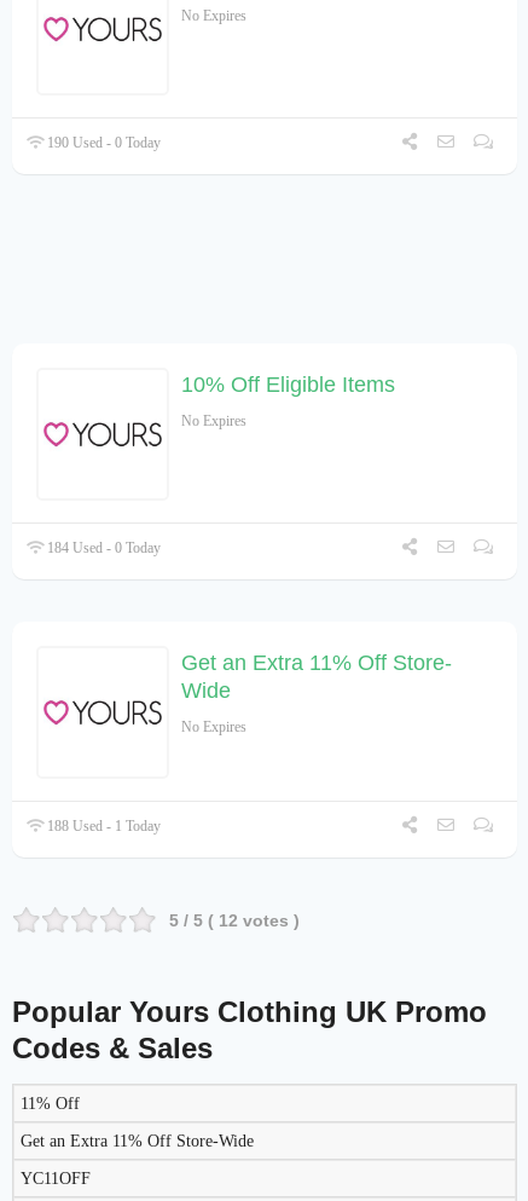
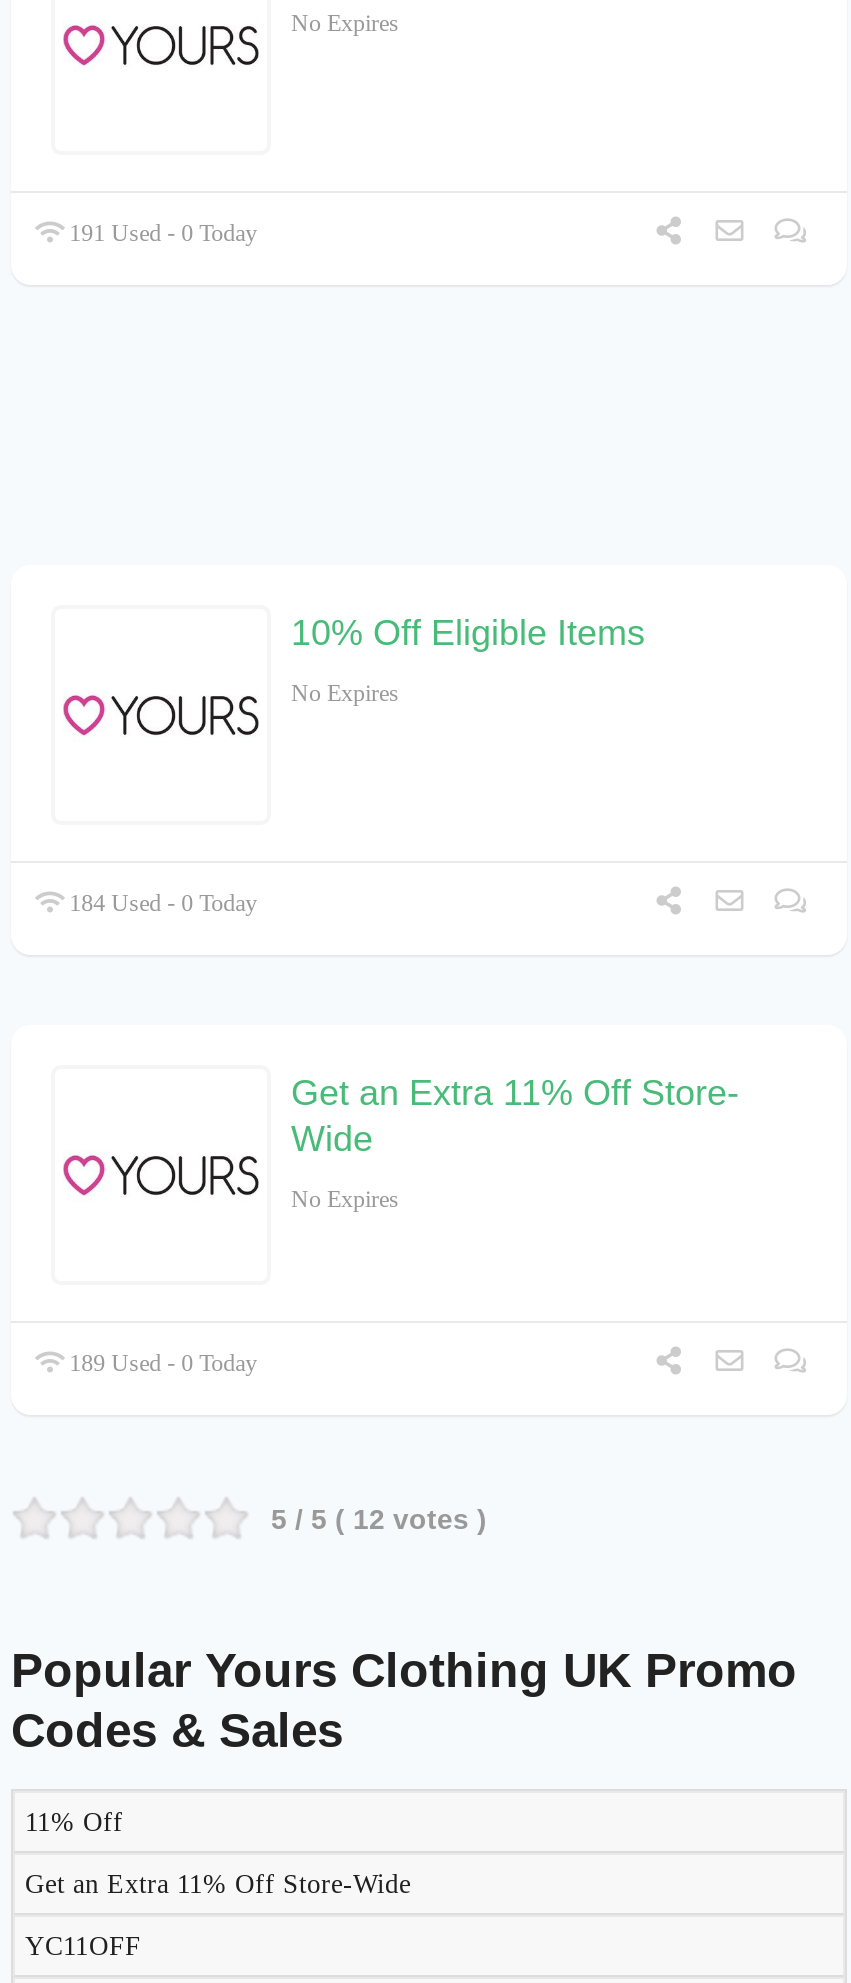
[44,135,161,152] 190 Used - 0 Today -> [63,220,257,248] 191 Used - 0 Today
[44,818,161,835] 188 Used - 1 Today -> [63,1350,257,1378] 189 Used - 0 Today

